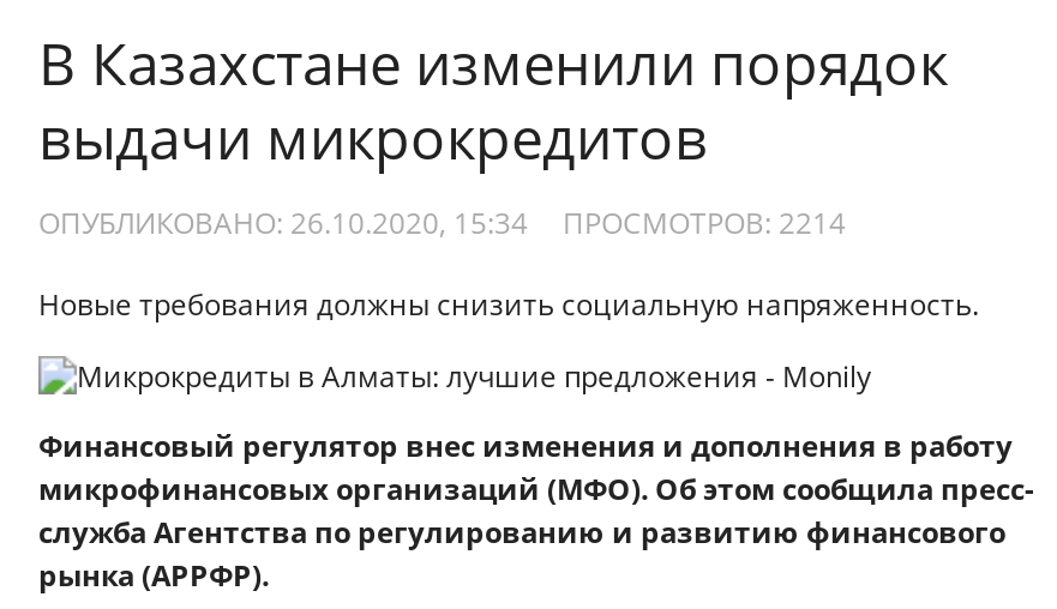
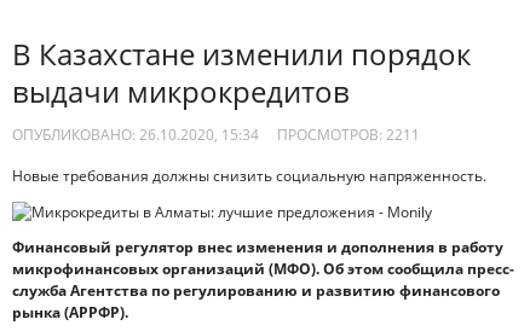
[38,202,846,243] ОПУБЛИКОВАНО: 26.10.2020, 15:34 ПРОСМОТРОВ: 2214 -> [12,124,419,145] ОПУБЛИКОВАНО: 26.10.2020, 15:34 ПРОСМОТРОВ: 2211

